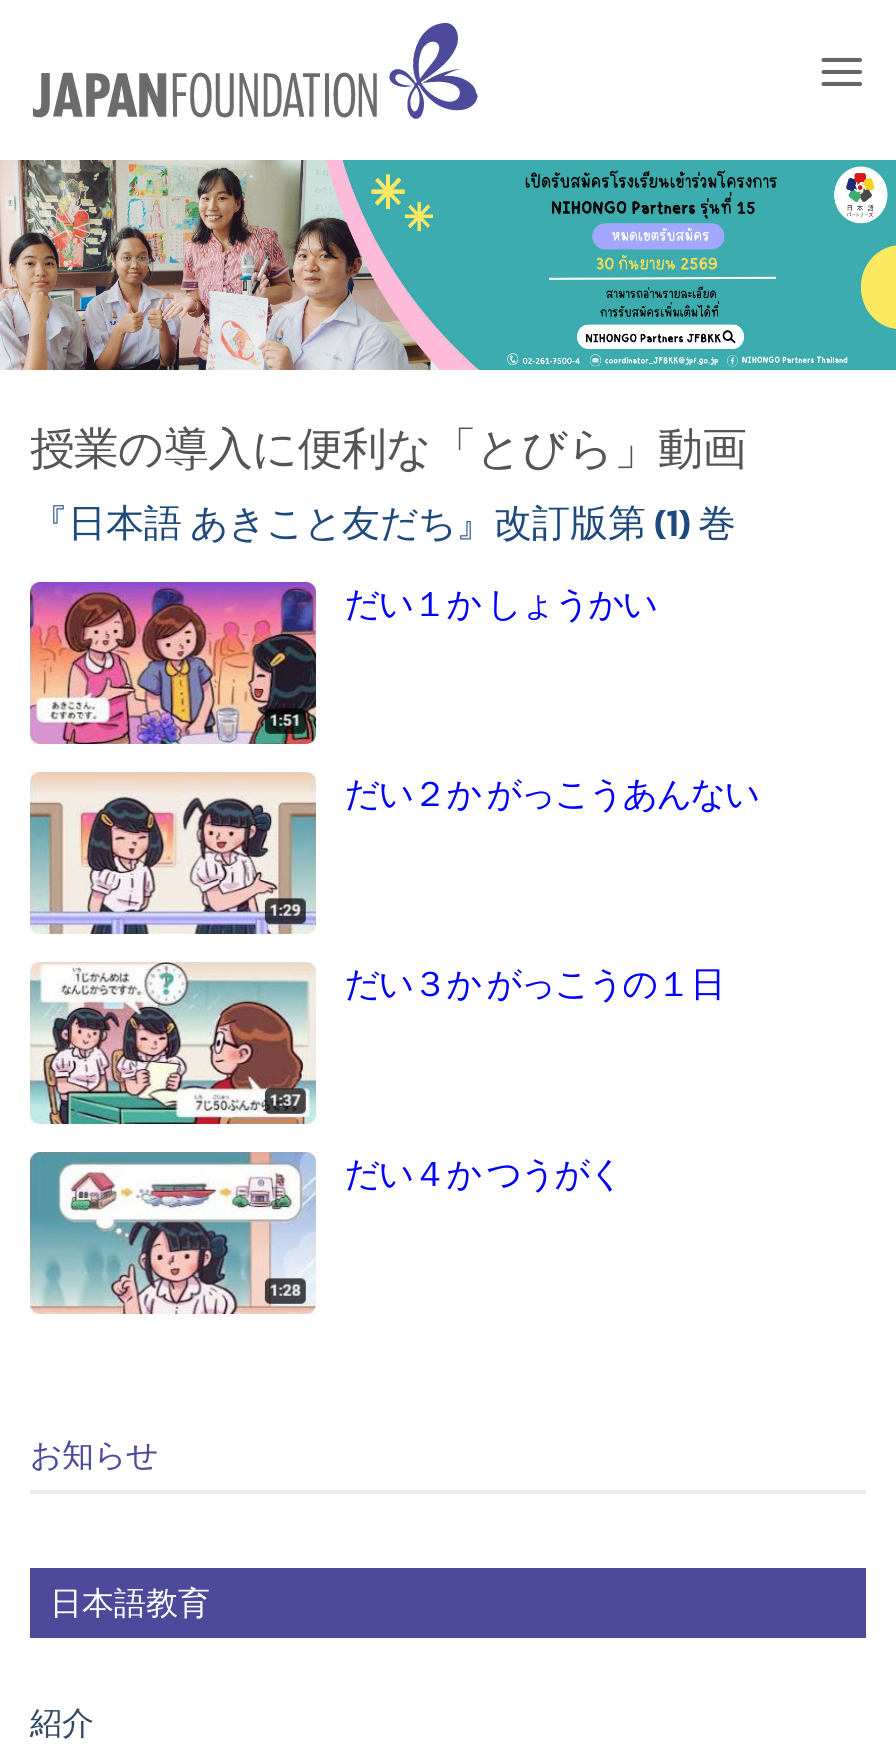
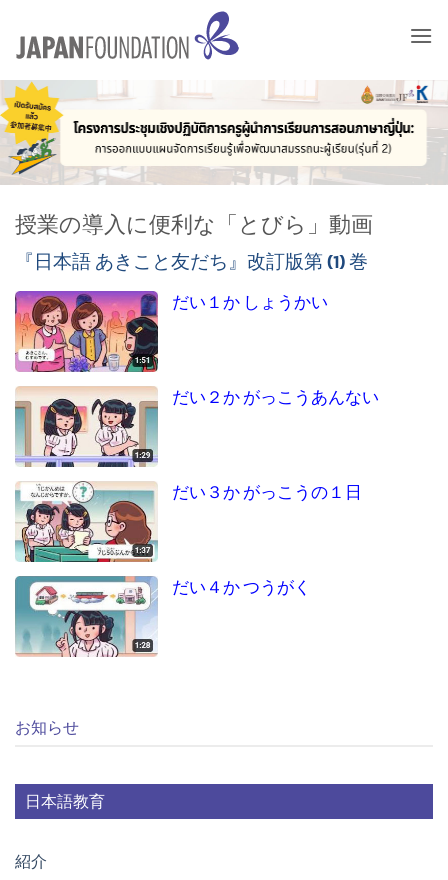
[6,158,890,372] [image] -> [3,80,445,185] [image]

